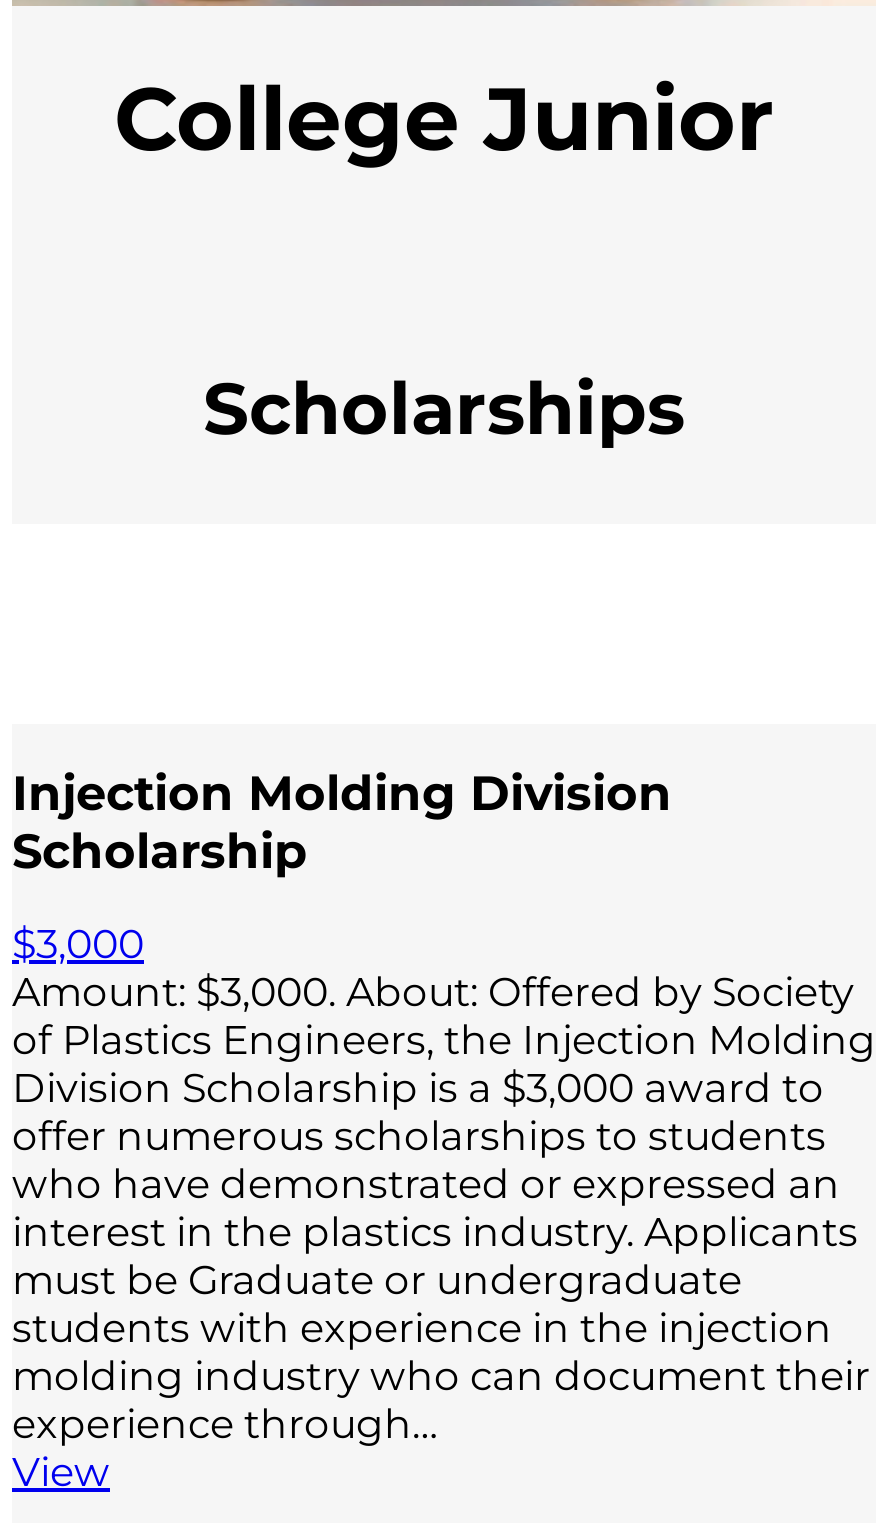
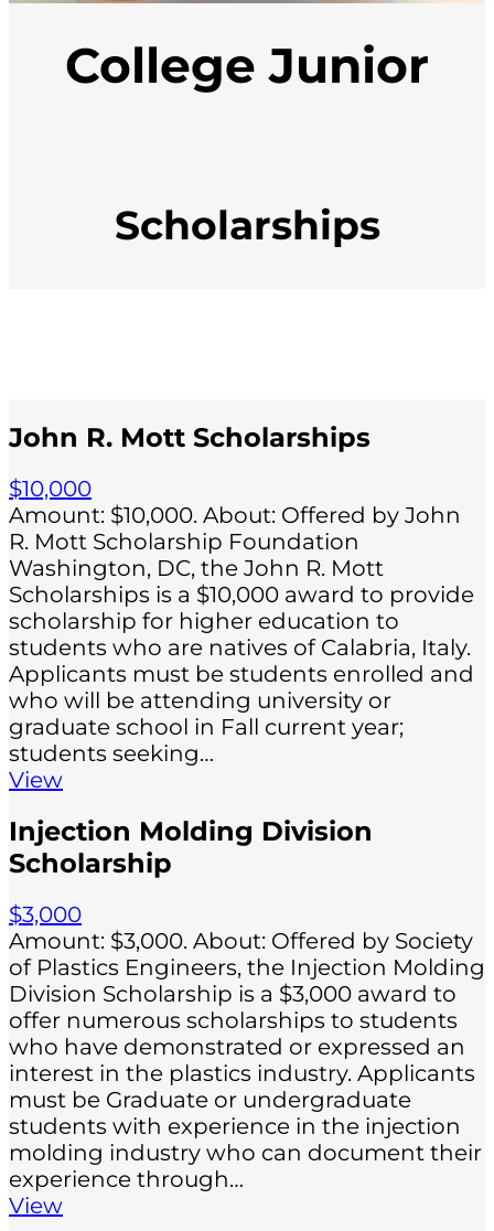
none -> [9,421,474,793] John R. Mott Scholarships | $10,000 | Amount: $10,000. About: Offered by John | R. Mott Scholarship Foundation | Washington, DC, the John R. Mott | Scholarships is a $10,000 award to provide | scholarship for higher education to | students who are natives of Calabria, Italy. | Applicants must be students enrolled and | who will be attending university or | graduate school in Fall current year; | students seeking… | View

